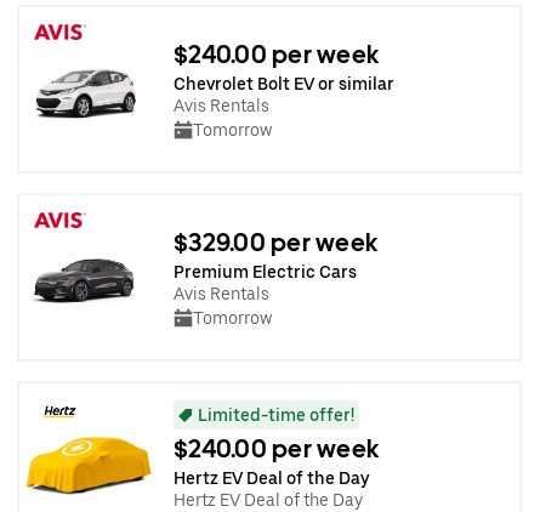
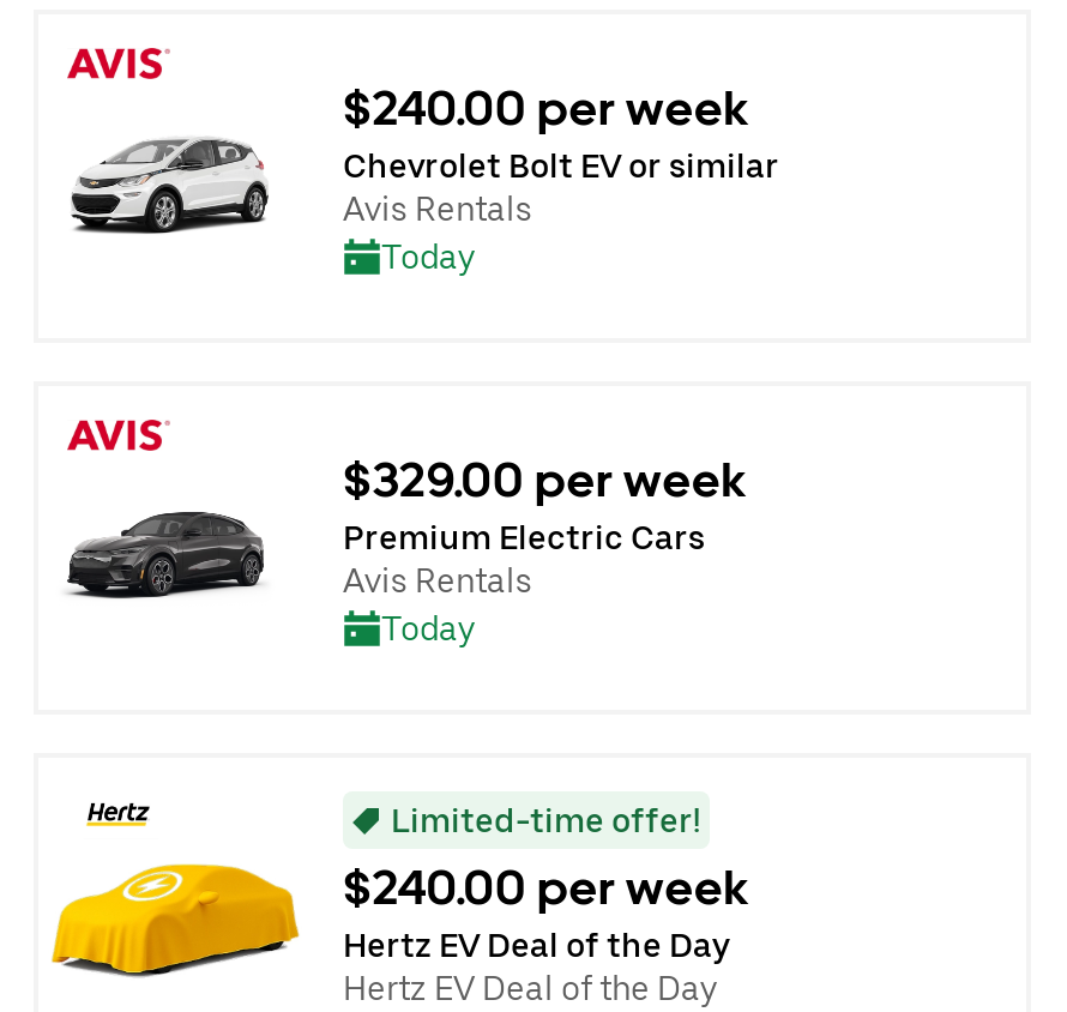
[193,120,272,139] Tomorrow -> [381,236,475,275] Today
[193,308,272,327] Tomorrow -> [381,608,475,646] Today

